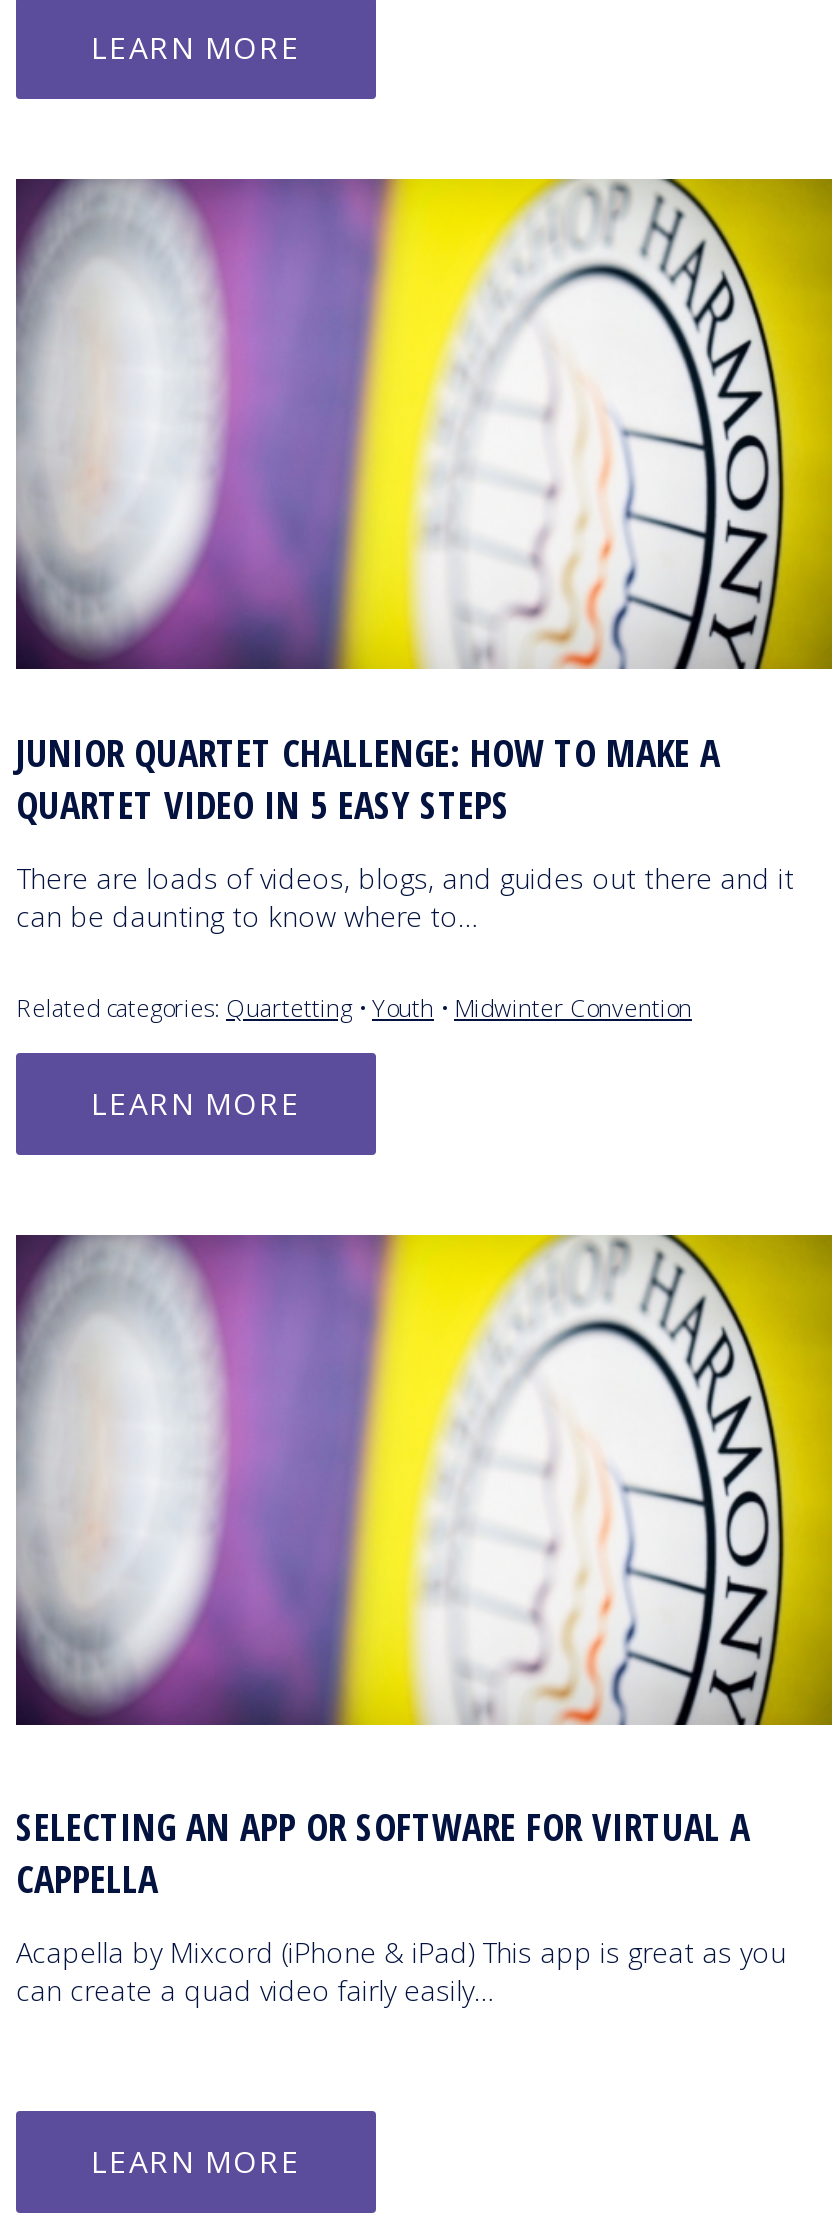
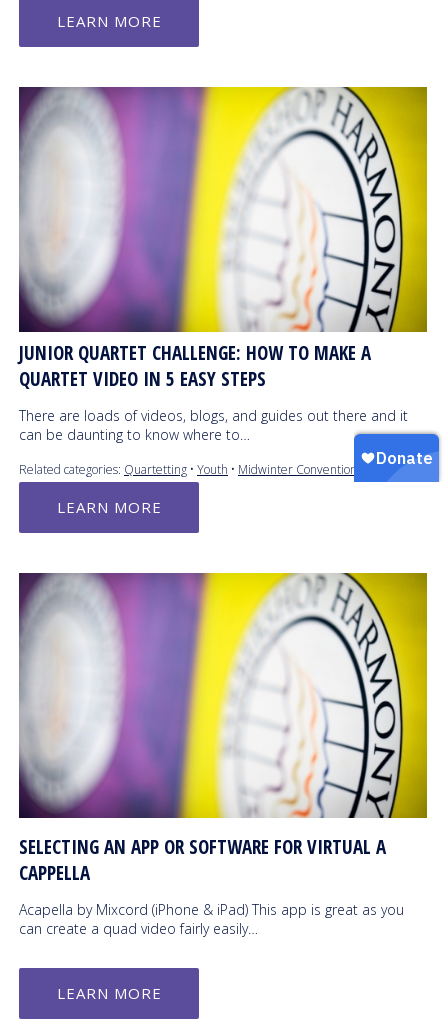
none -> [353,432,441,483] [image]

